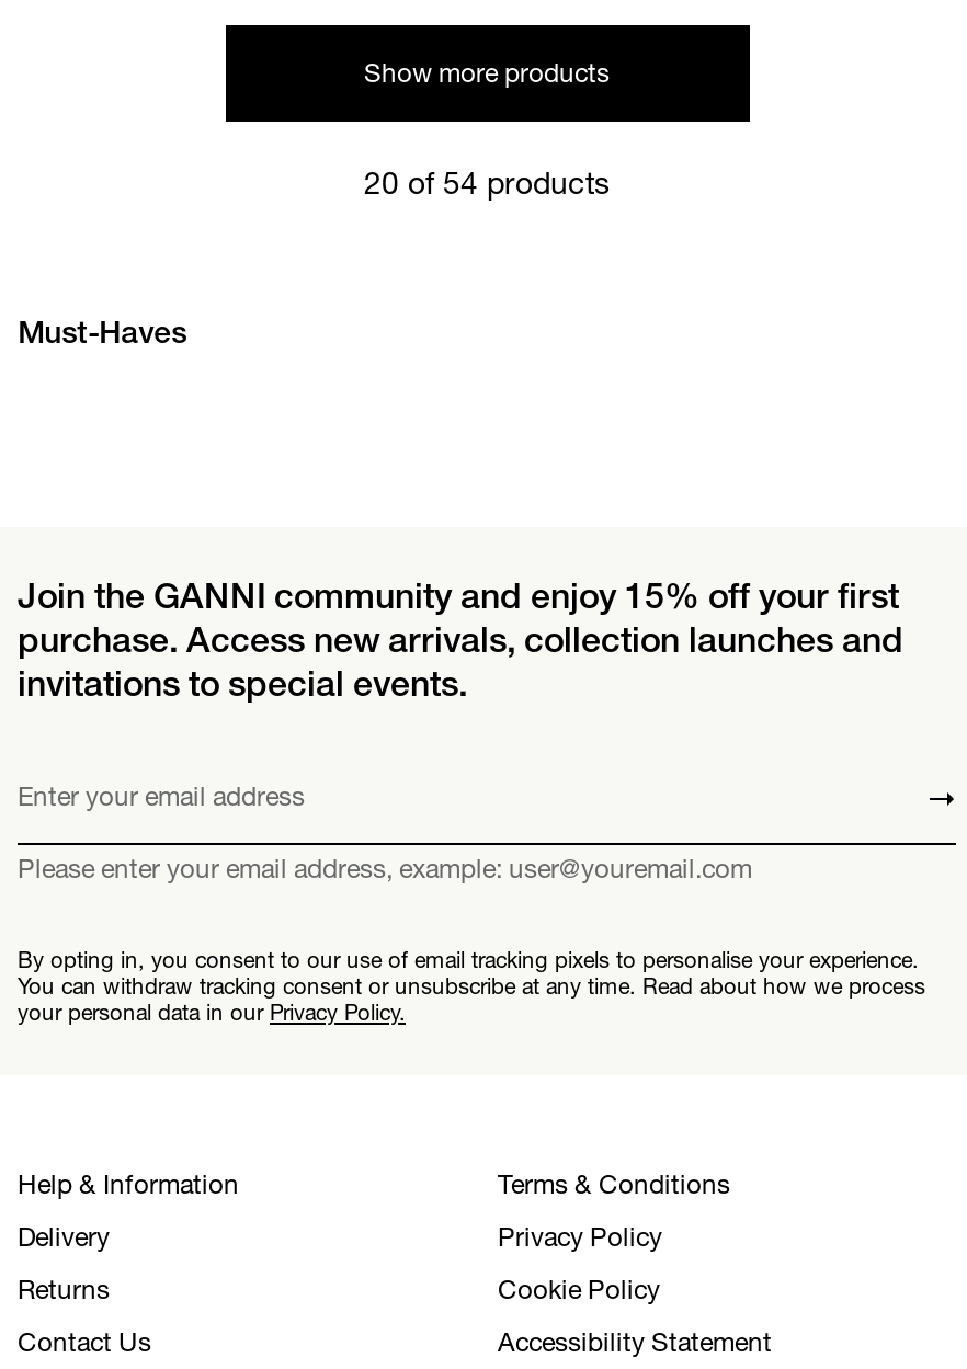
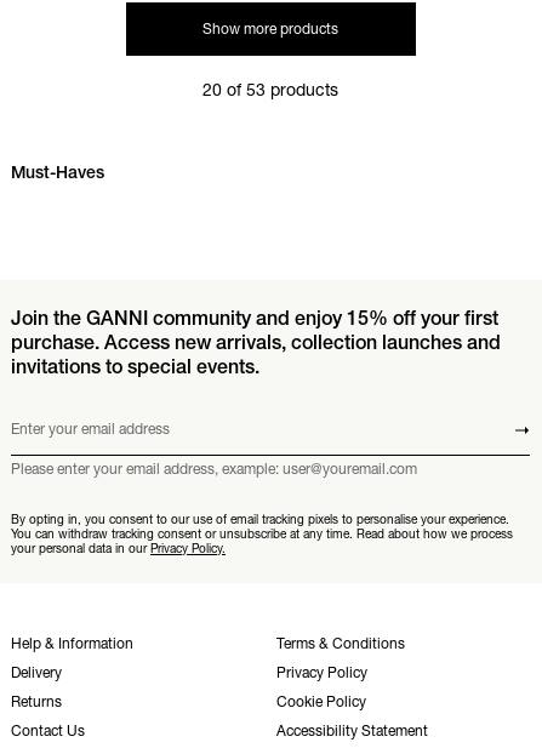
[364,163,610,203] 20 of 54 products -> [202,79,338,101] 20 of 53 products

